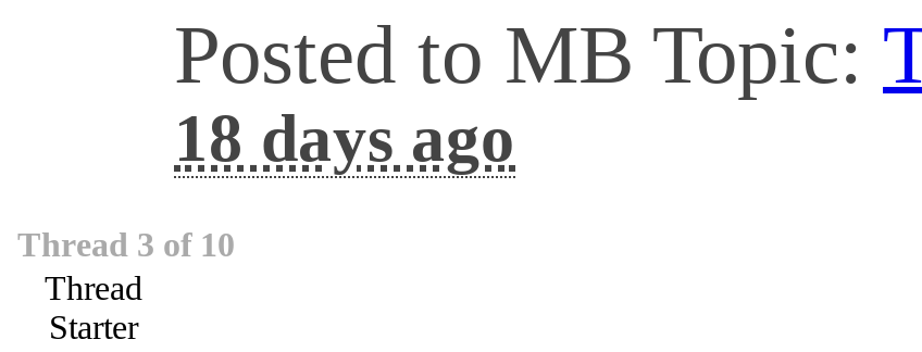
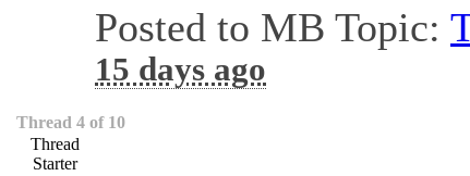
[174,103,515,176] 18 days ago -> [95,51,266,88] 15 days ago
[17,226,235,263] Thread 3 of 10 -> [16,113,125,132] Thread 4 of 10

